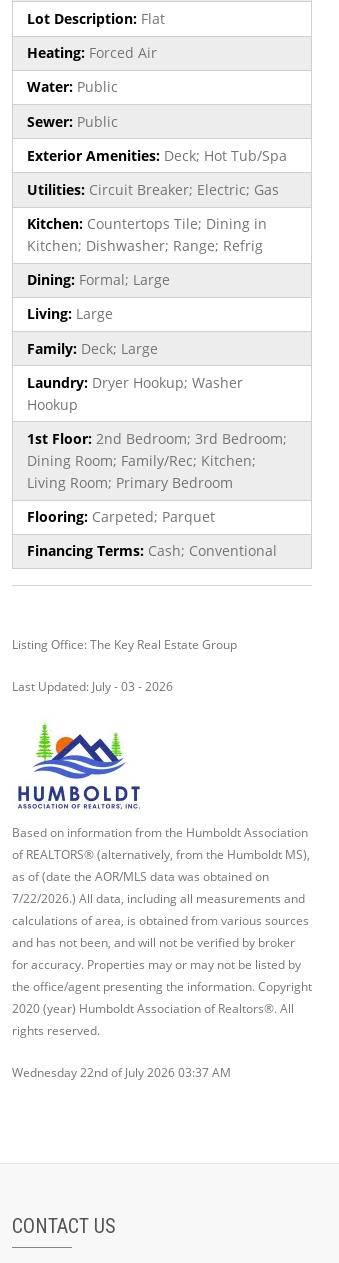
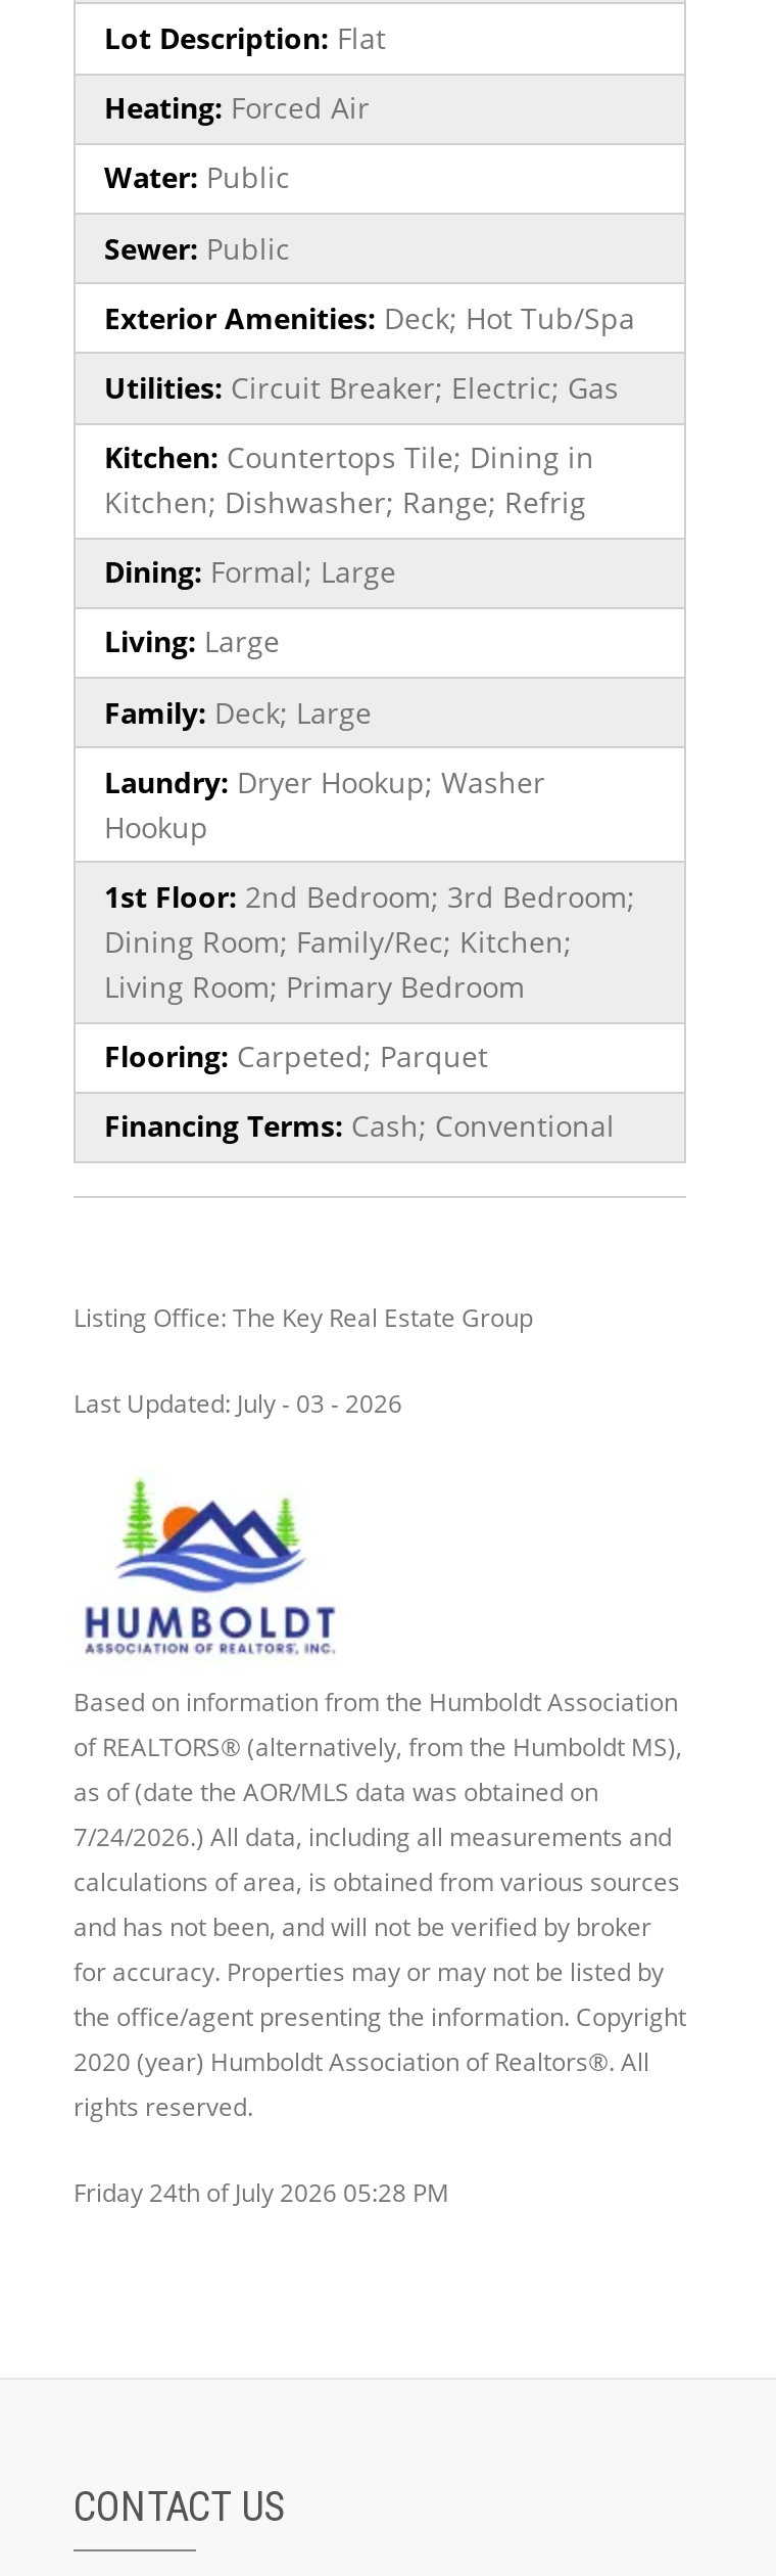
[12,890,305,907] 7/22/2026.) All data, including all measurements and -> [74,1820,672,1854] 7/24/2026.) All data, including all measurements and
[12,1064,231,1081] Wednesday 22nd of July 2026 03:37 AM -> [74,2175,449,2210] Friday 24th of July 2026 05:28 PM

